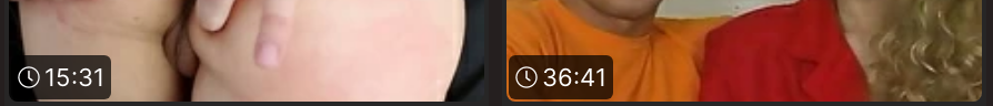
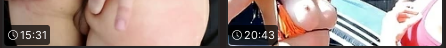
[542,62,606,93] 36:41 -> [244,28,275,42] 20:43

